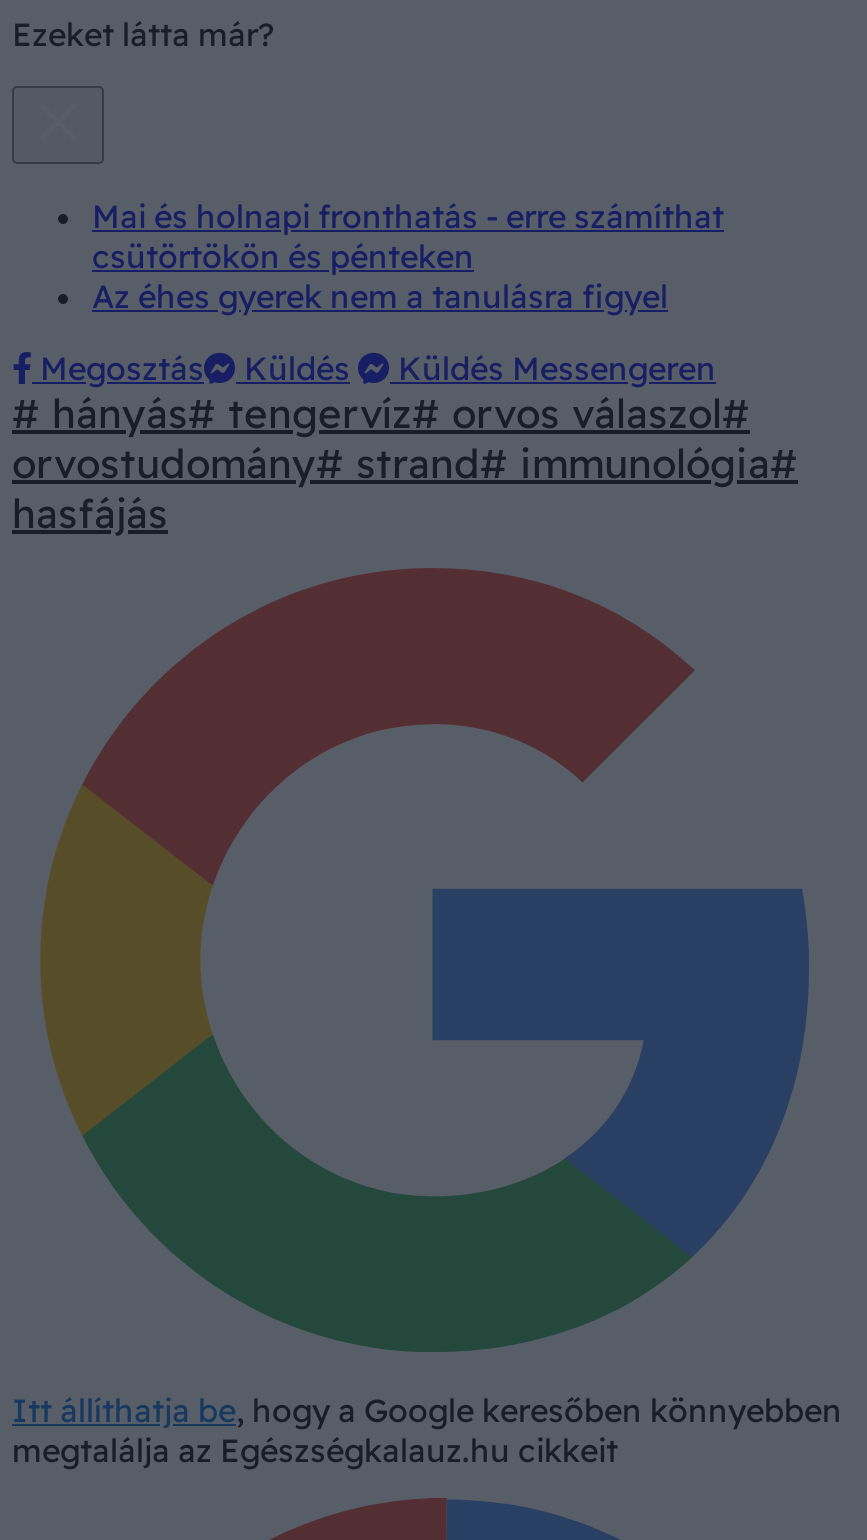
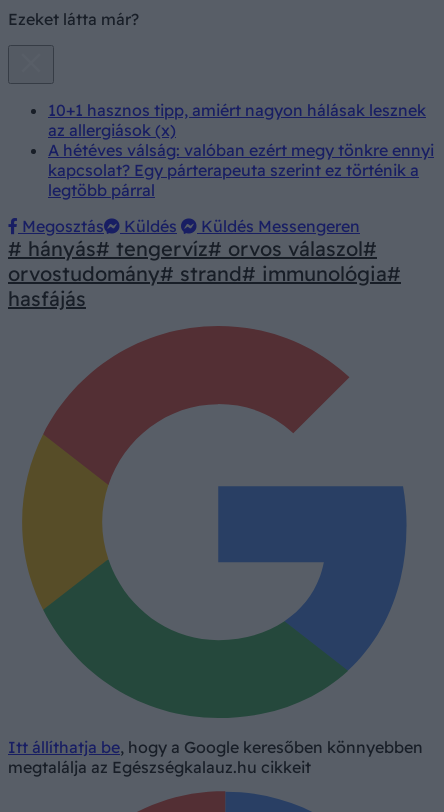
[92,195,724,315] Mai és holnapi fronthatás - erre számíthat | csütörtökön és pénteken | Az éhes gyerek nem a tanulásra figyel -> [48,100,434,200] 10+1 hasznos tipp, amiért nagyon hálásak lesznek | az allergiások (x) | A hétéves válság: valóban ezért megy tönkre ennyi | kapcsolat? Egy párterapeuta szerint ez történik a | legtöbb párral

